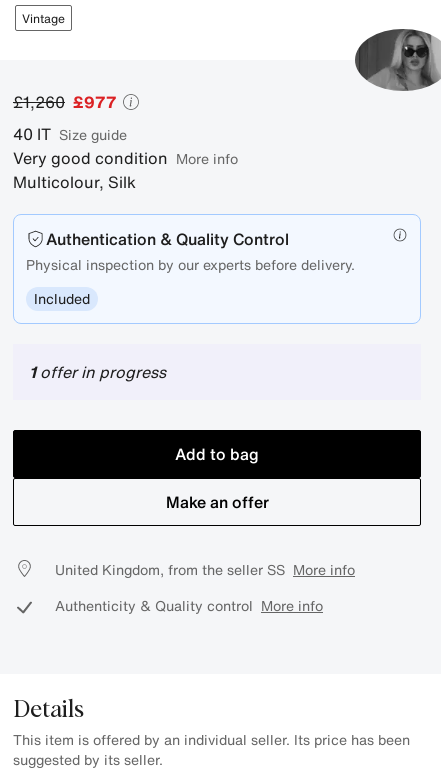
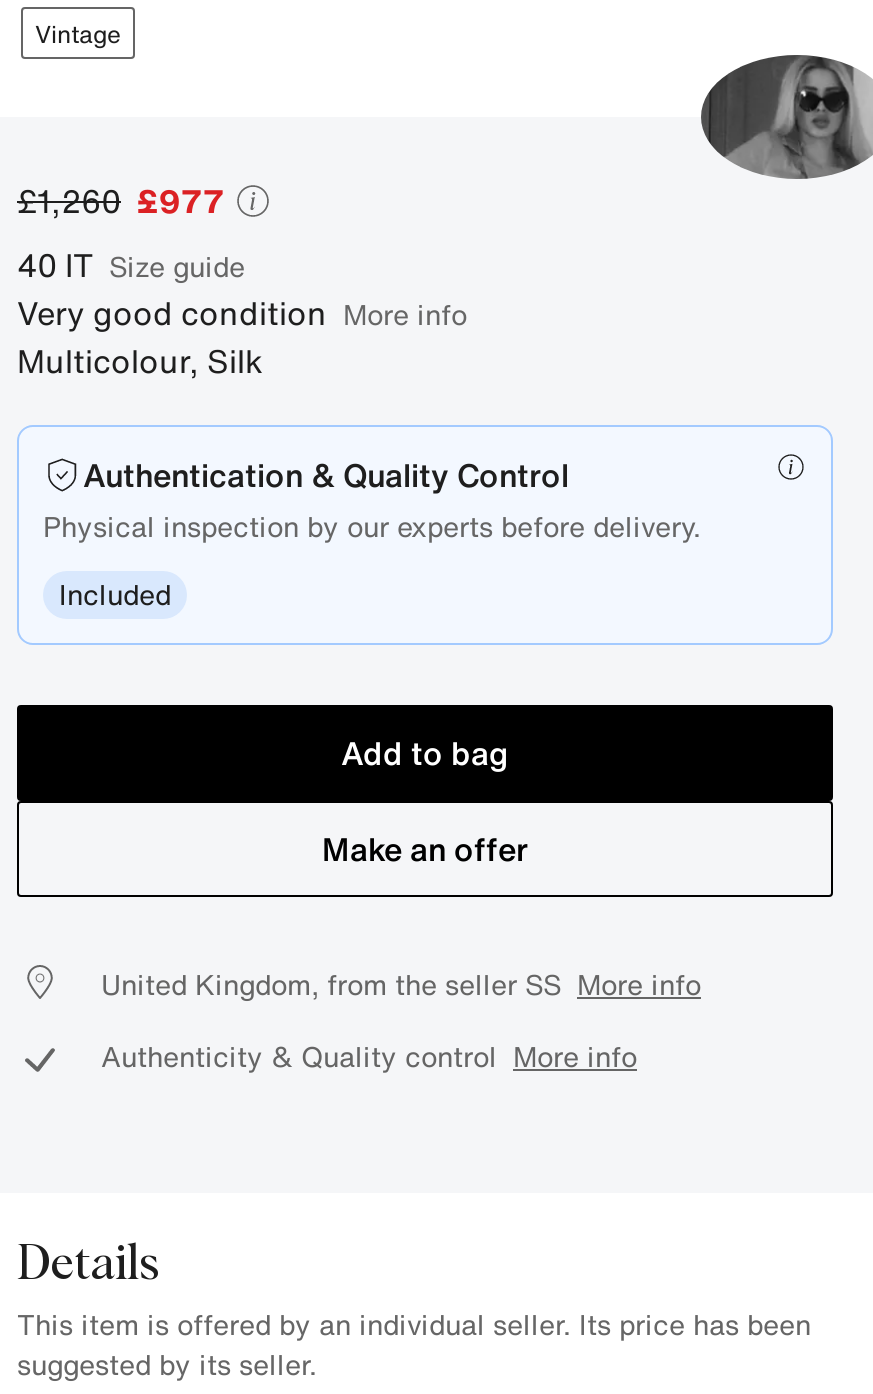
[29,360,166,384] 1offer in progress -> none

